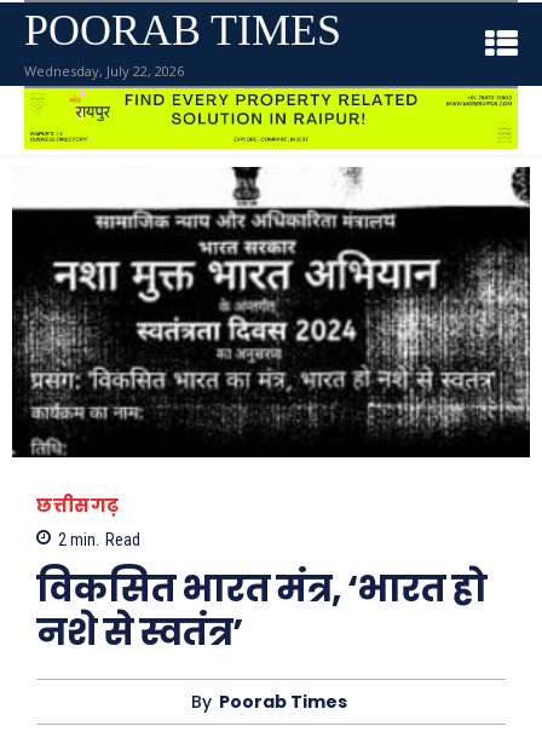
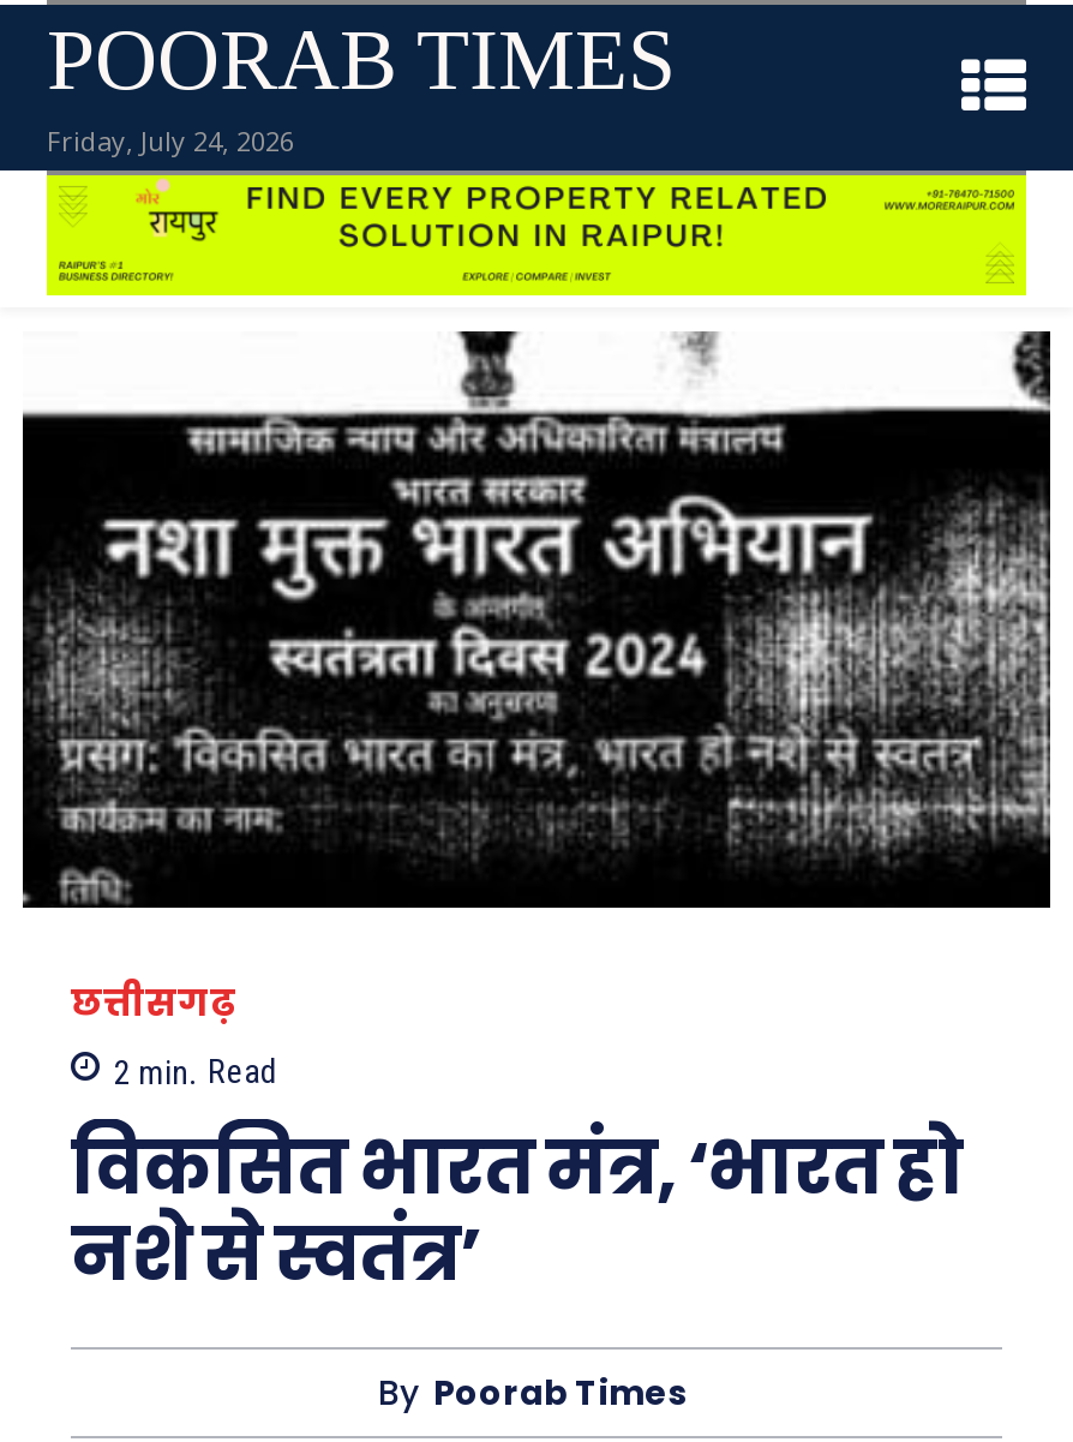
[24,62,184,80] Wednesday, July 22, 2026 -> [47,123,294,159] Friday, July 24, 2026

